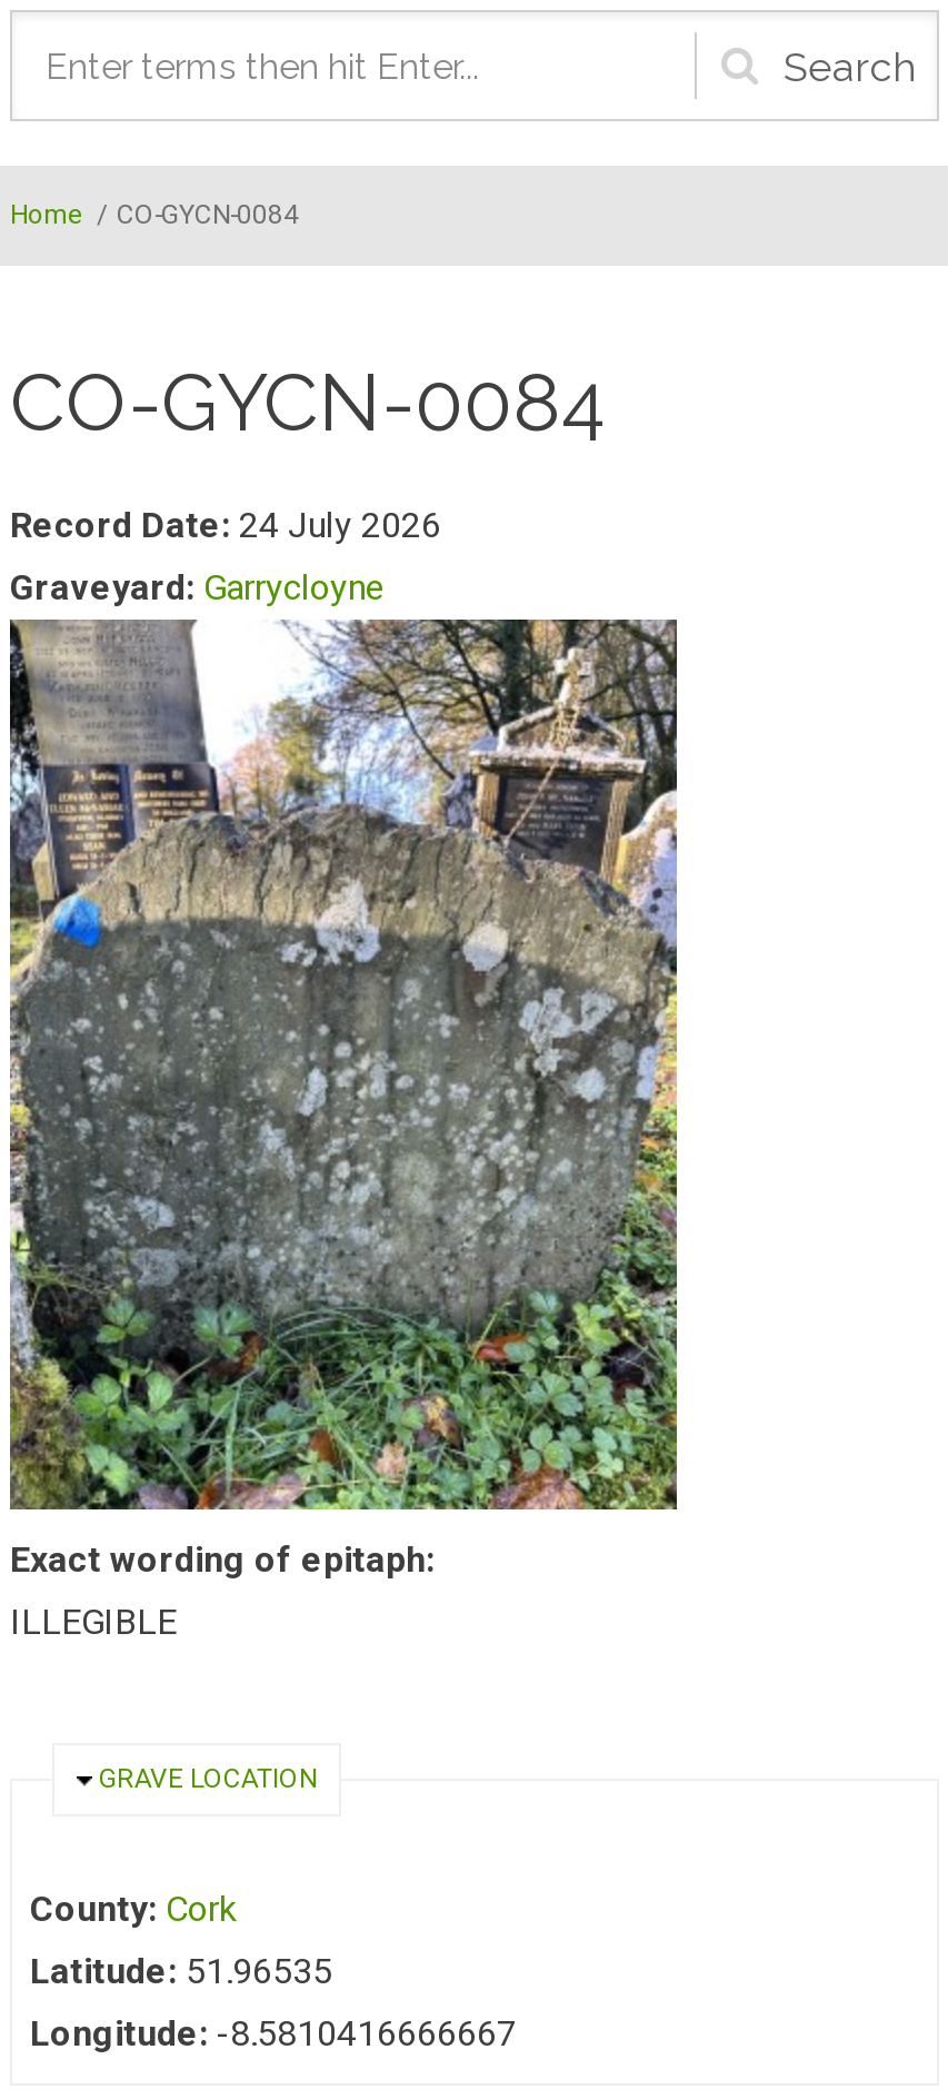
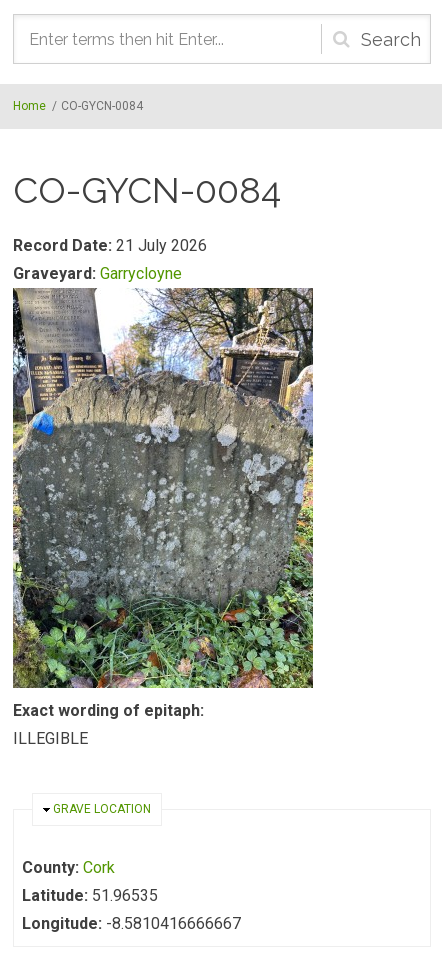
[10,504,441,546] Record Date: 24 July 2026 -> [13,236,207,255] Record Date: 21 July 2026

